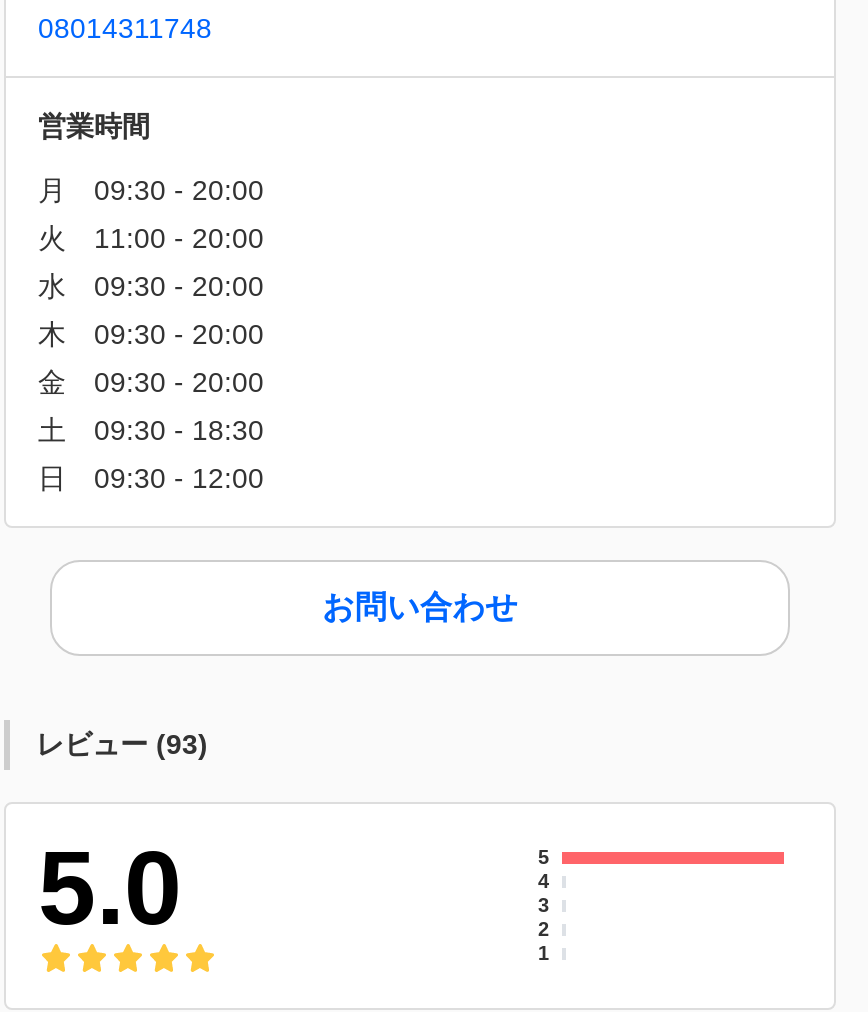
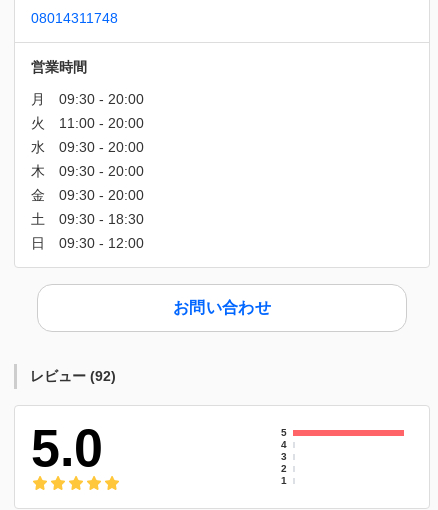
[36,727,208,759] レビュー(93) -> [30,367,116,383] レビュー(92)

